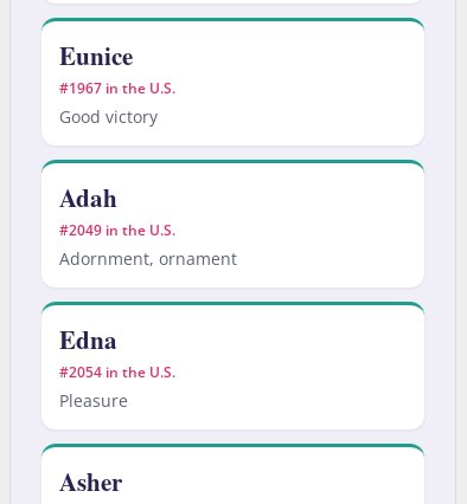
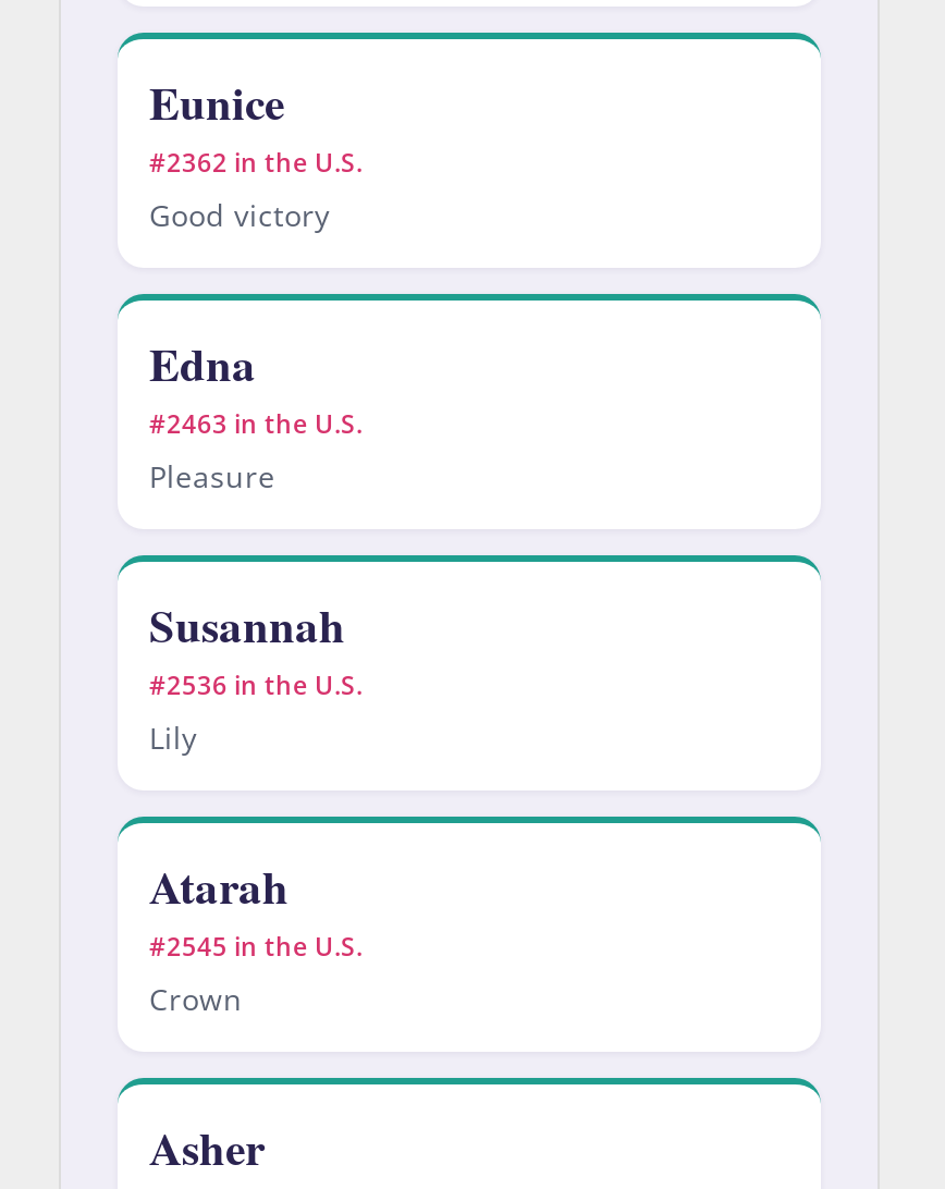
[59,79,175,97] #1967 in the U.S. -> [149,146,363,179] #2362 in the U.S.
[59,180,236,270] Adah | #2049 in the U.S. | Adornment, ornament -> none
moved [59,322,117,357] -> [149,331,256,397]: Edna
[59,363,175,381] #2054 in the U.S. -> [149,407,363,440] #2463 in the U.S.
moved [59,391,127,412] -> [149,458,275,497]: Pleasure
none -> [149,593,363,1019] Susannah | #2536 in the U.S. | Lily | Atarah | #2545 in the U.S. | Crown

